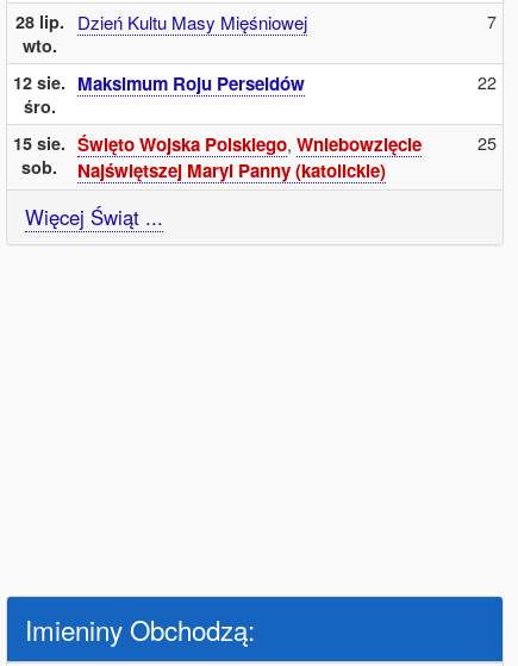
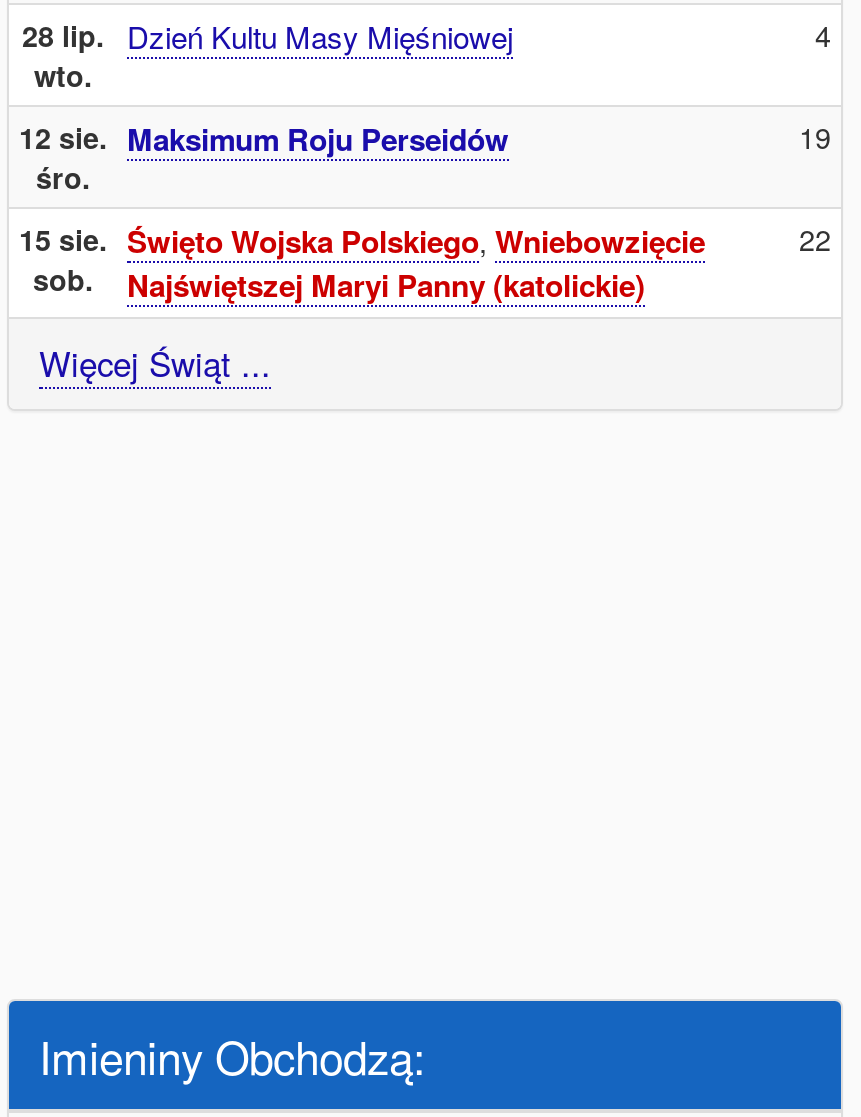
[487,9,497,34] 7 -> [815,14,831,56] 4
[478,70,497,95] 22 -> [799,116,831,158] 19
[478,130,497,155] 25 -> [799,218,831,260] 22

